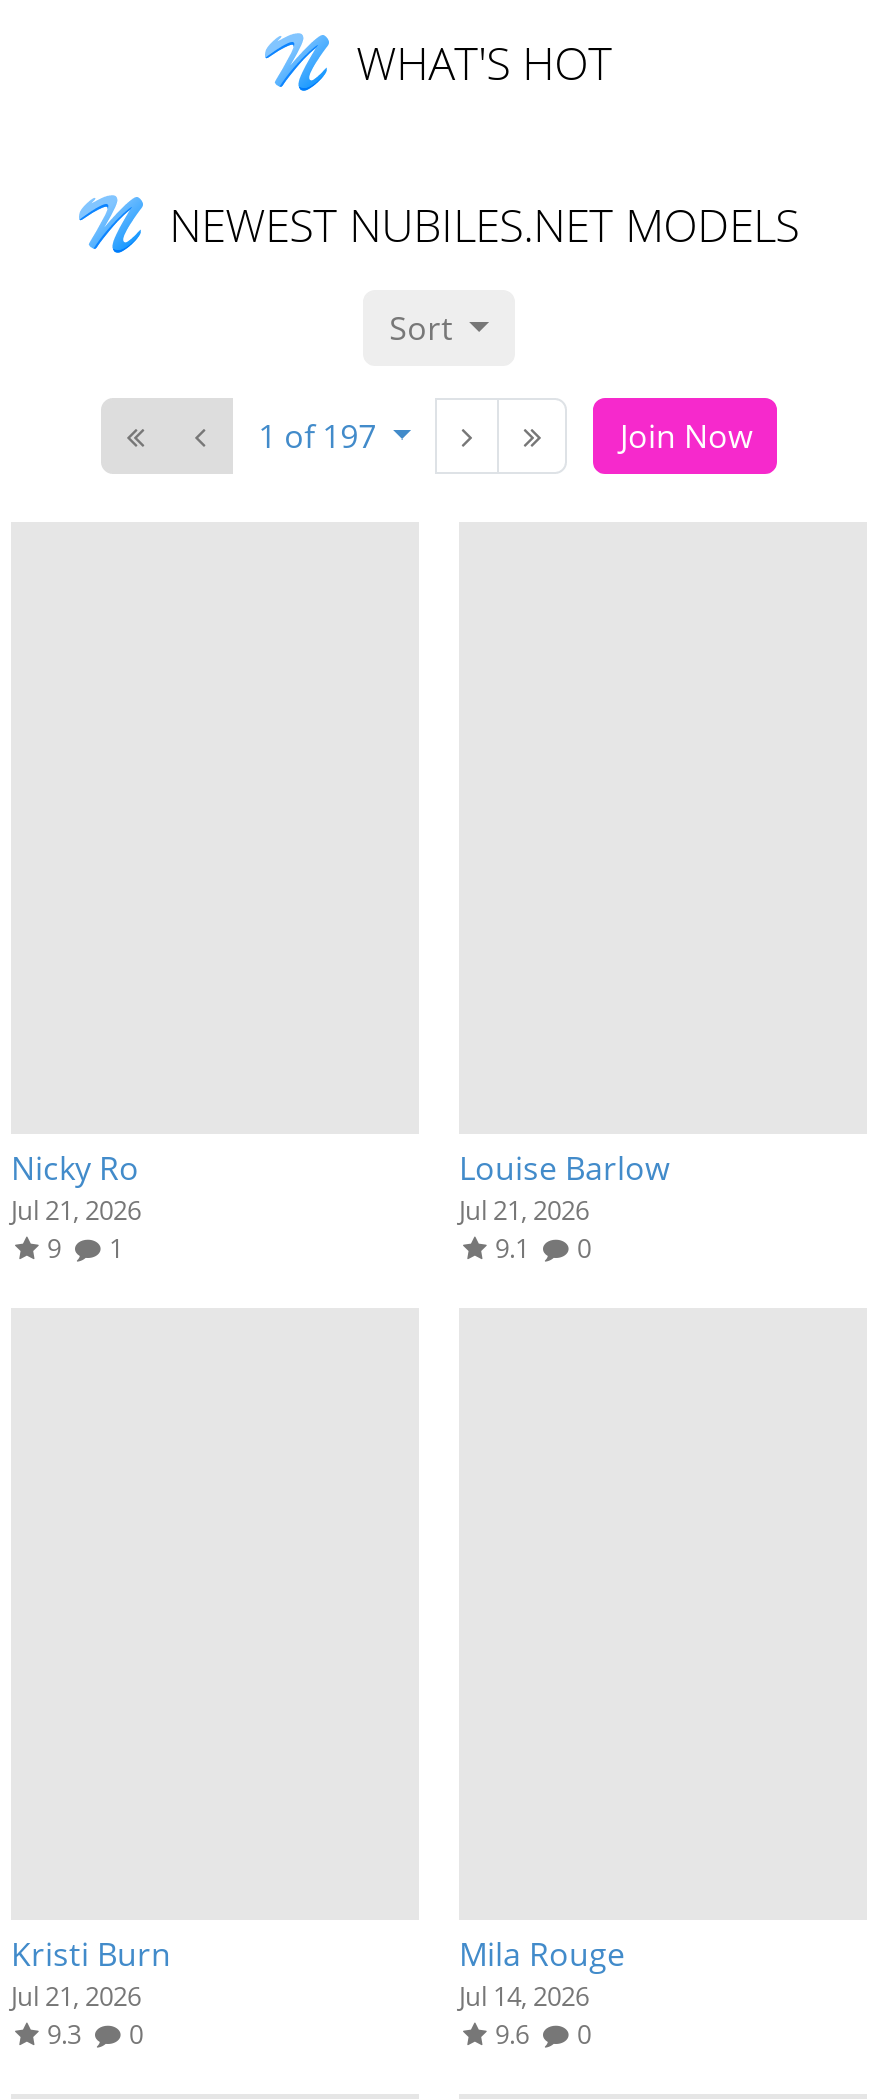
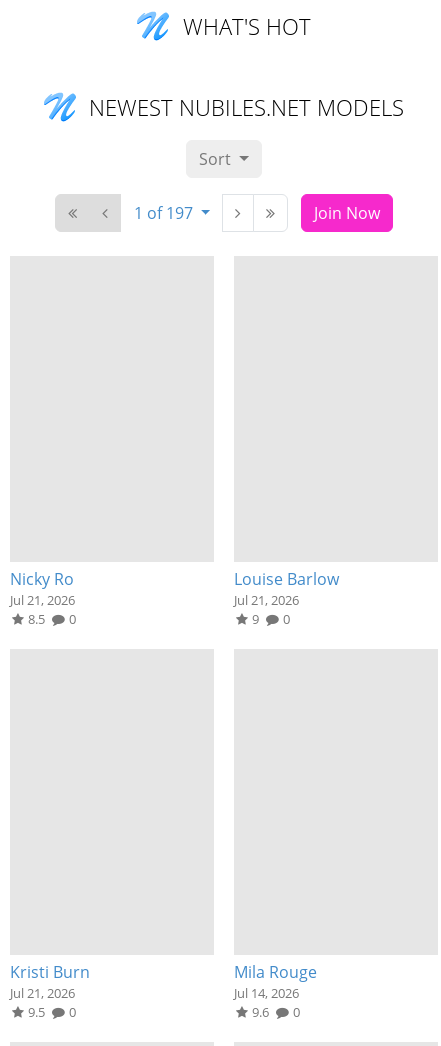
[47,1229,61,1265] 9 -> [28,610,45,628] 8.5
[109,1229,123,1265] 1 -> [69,610,76,628] 0
[495,1229,591,1265] 9.1 0 -> [252,610,290,628] 9 0
[47,2015,143,2051] 9.3 0 -> [28,1003,76,1021] 9.5 0

